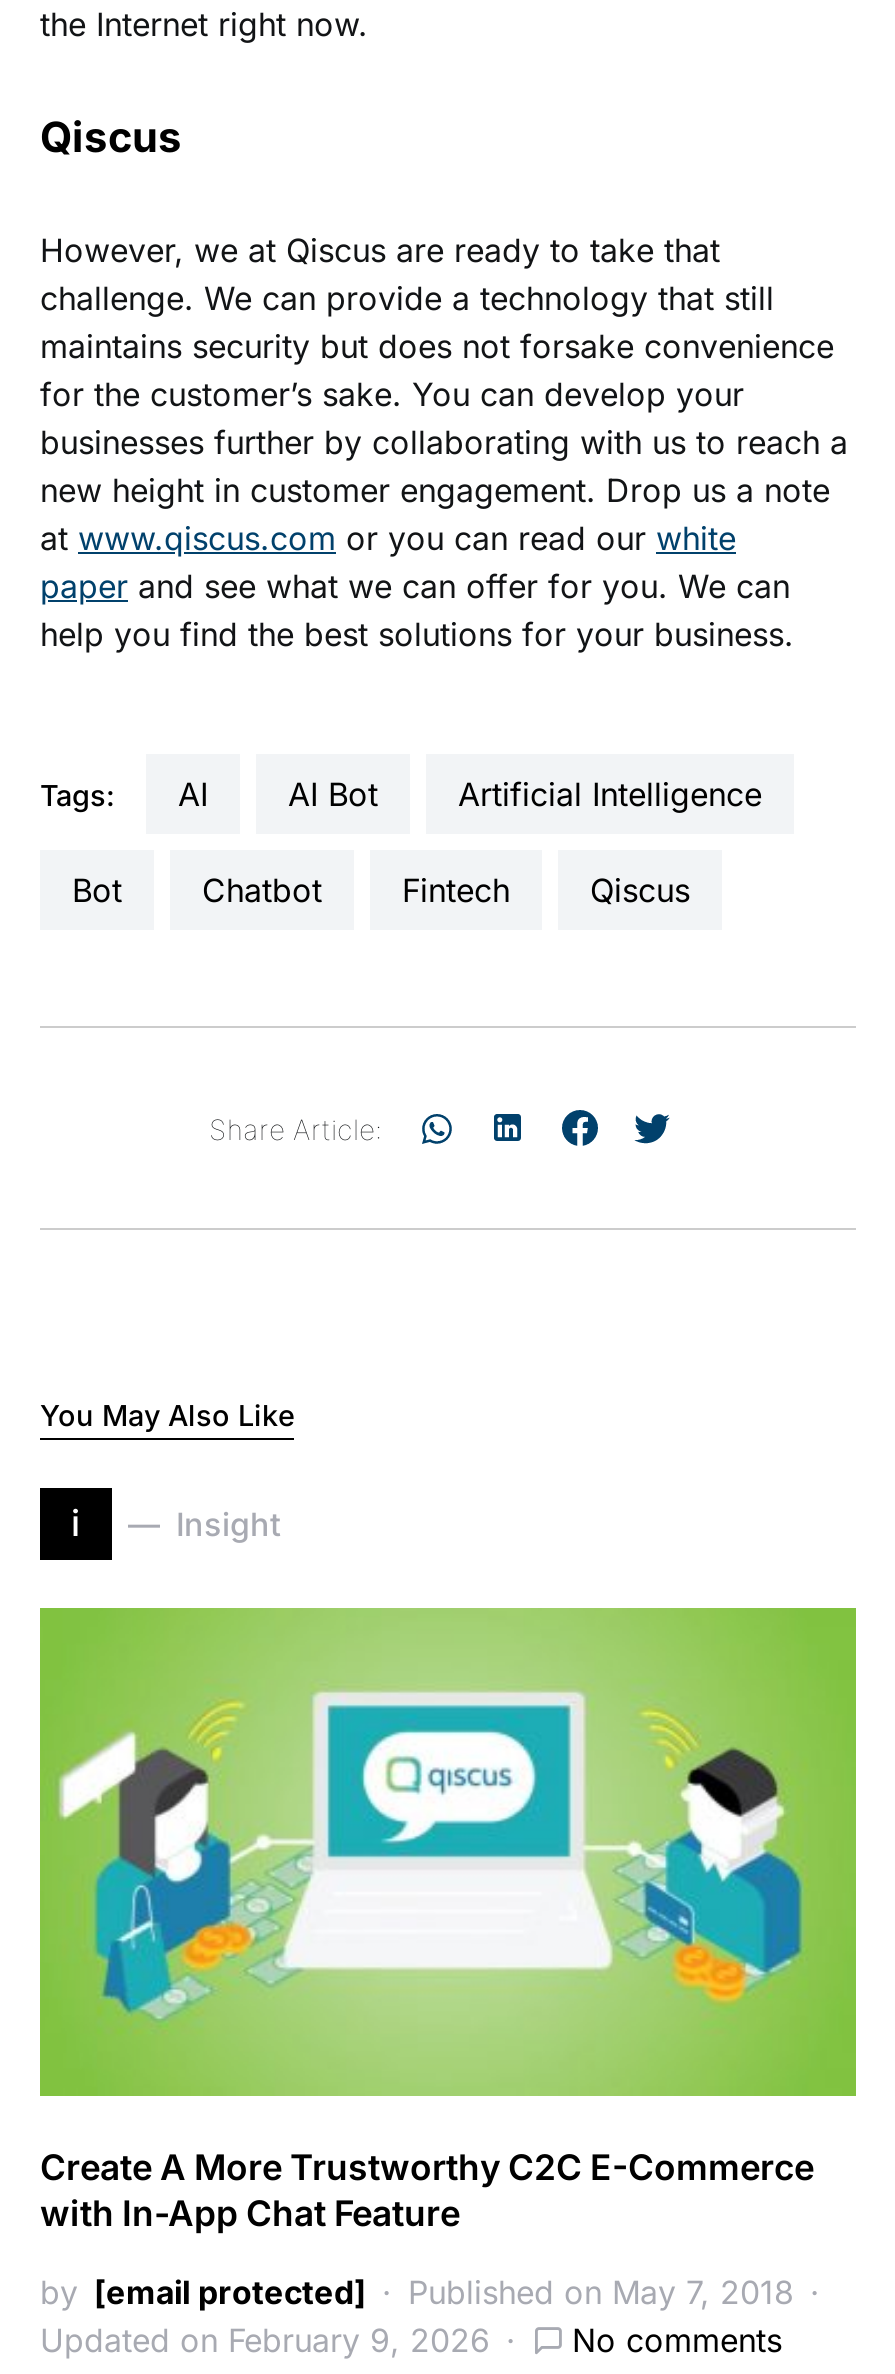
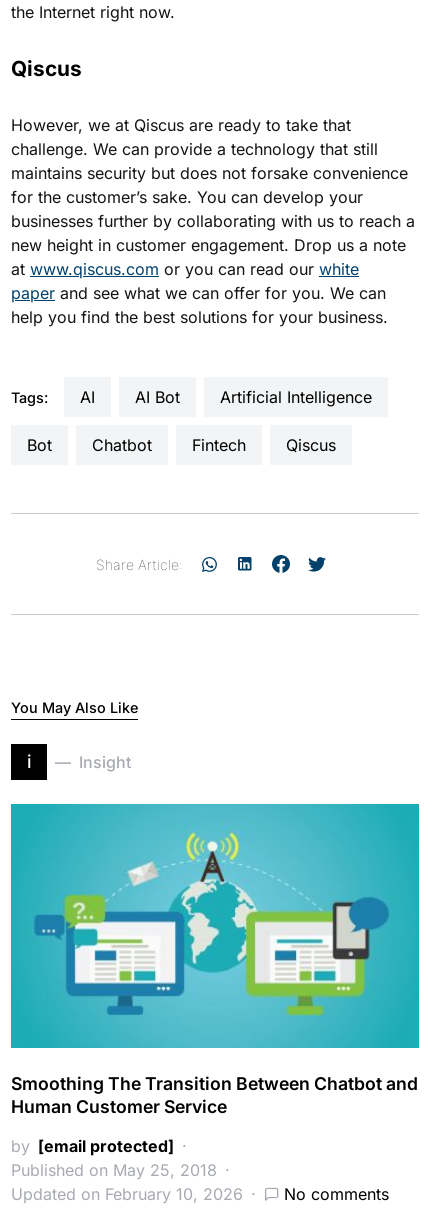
[38,1606,858,2235] [image] | Create A More Trustworthy C2C E-Commerce | with In-App Chat Feature -> [10,803,420,1117] [image] | Smoothing The Transition Between Chatbot and | Human Customer Service
[408,2273,794,2313] Published on May 7, 2018 -> [11,1160,217,1180] Published on May 25, 2018
[40,2321,490,2361] Updated on February 9, 2026 -> [11,1184,243,1204] Updated on February 10, 2026

